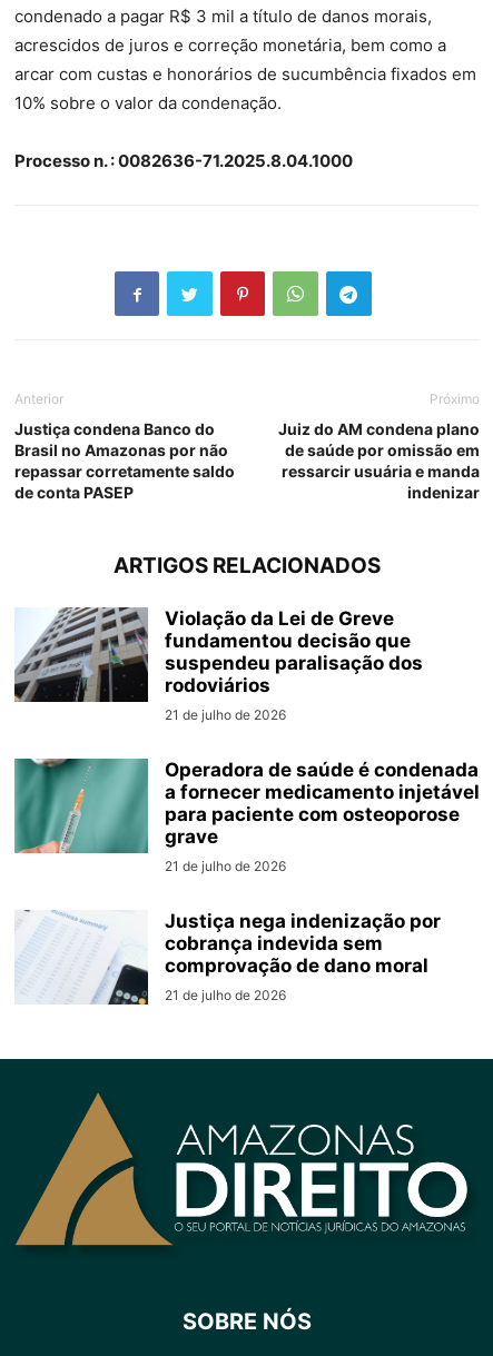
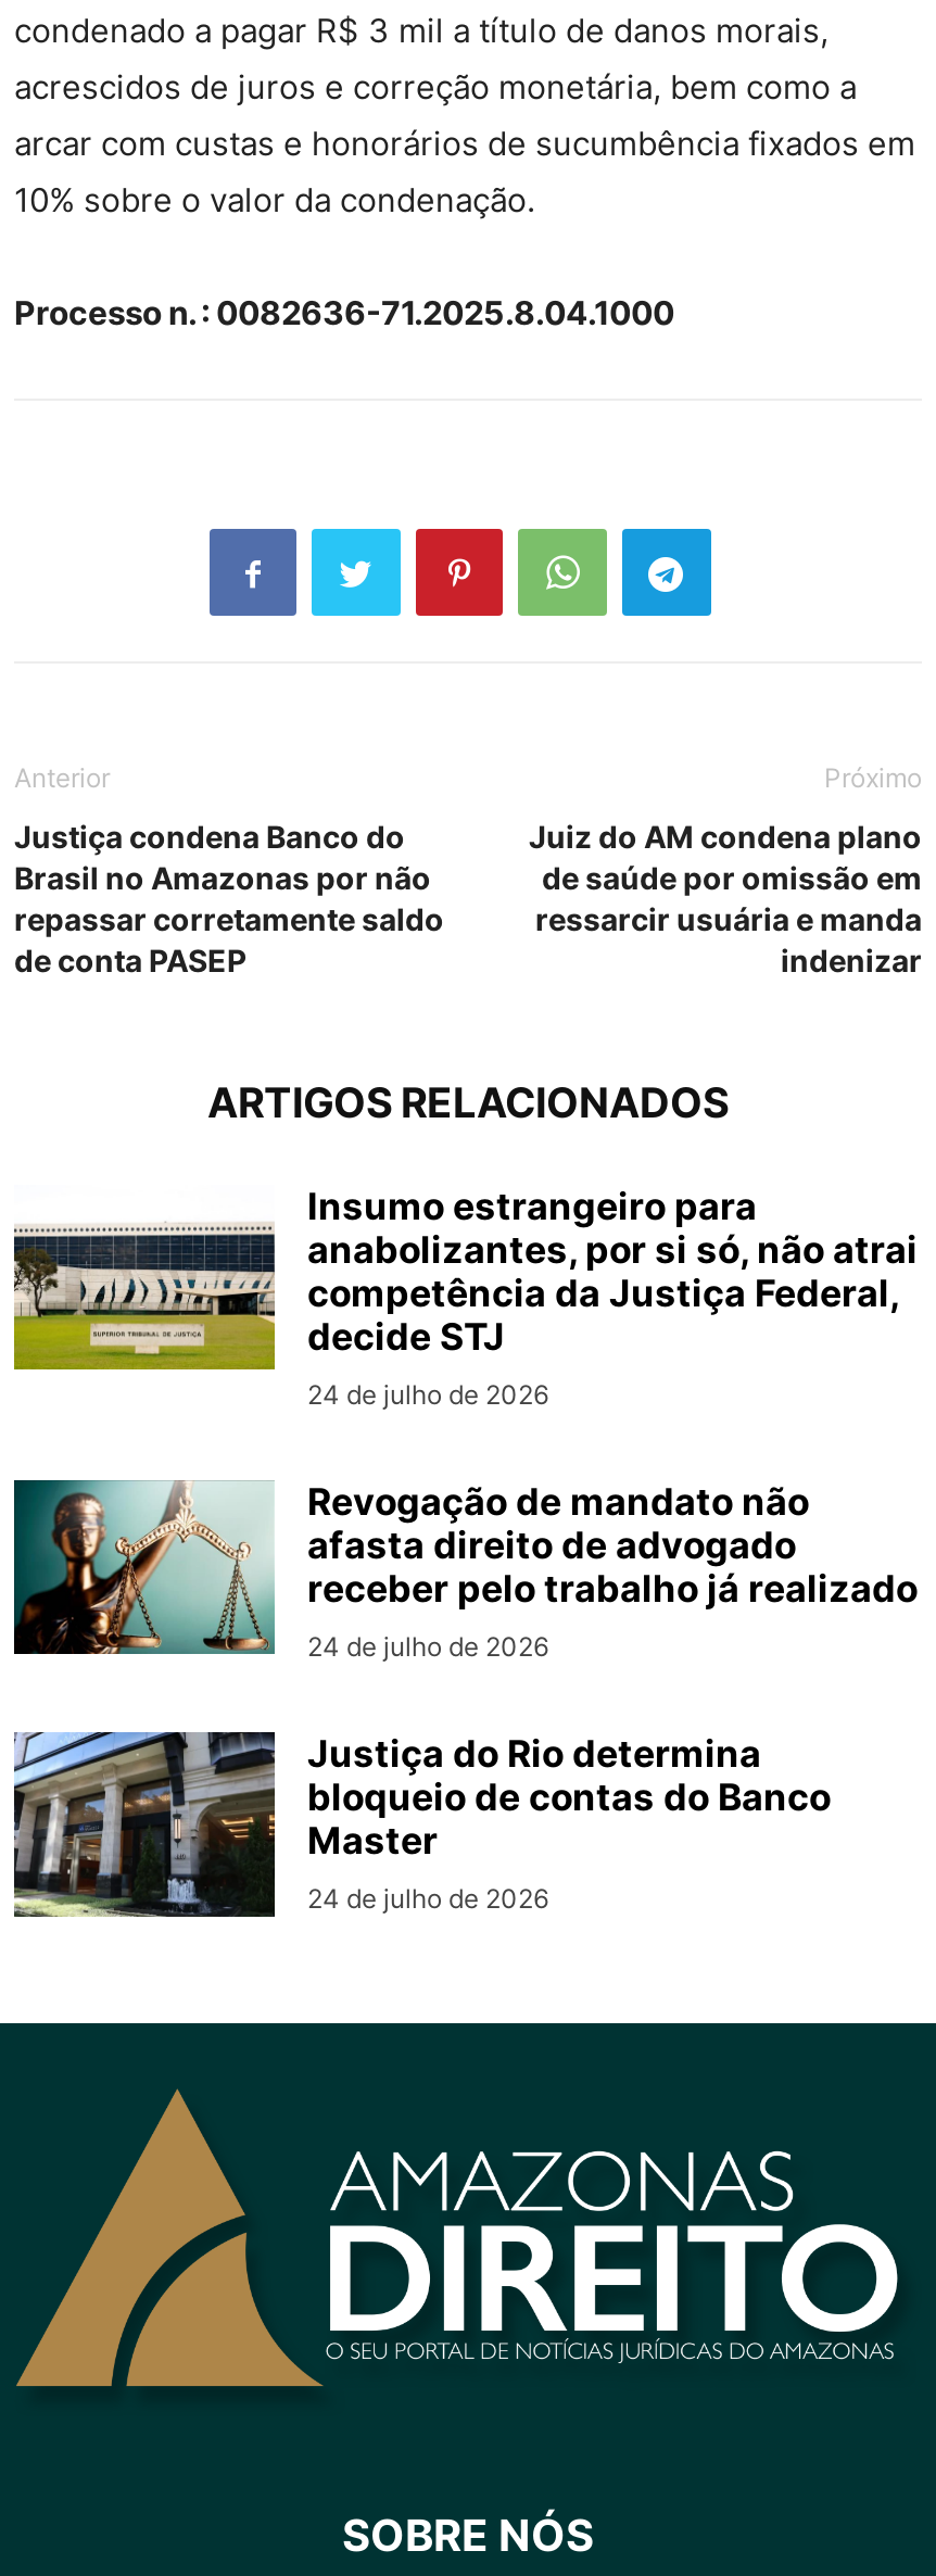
[13,606,423,723] [image] | Violação da Lei de Greve | fundamentou decisão que | suspendeu paralisação dos | rodoviários | 21 de julho de 2026 -> [12,1185,918,1411] [image] | Insumo estrangeiro para | anabolizantes, por si só, não atrai | competência da Justiça Federal, | decide STJ | 24 de julho de 2026
[14,758,480,874] [image] | Operadora de saúde é condenada | a fornecer medicamento injetável | para paciente com osteoporose | grave | 21 de julho de 2026 -> [12,1478,918,1663] [image] | Revogação de mandato não | afasta direito de advogado | receber pelo trabalho já realizado | 24 de julho de 2026
[14,910,441,1006] [image] | Justiça nega indenização por | cobrança indevida sem | comprovação de dano moral | 21 de julho de 2026 -> [12,1730,831,1919] [image] | Justiça do Rio determina | bloqueio de contas do Banco | Master | 24 de julho de 2026

